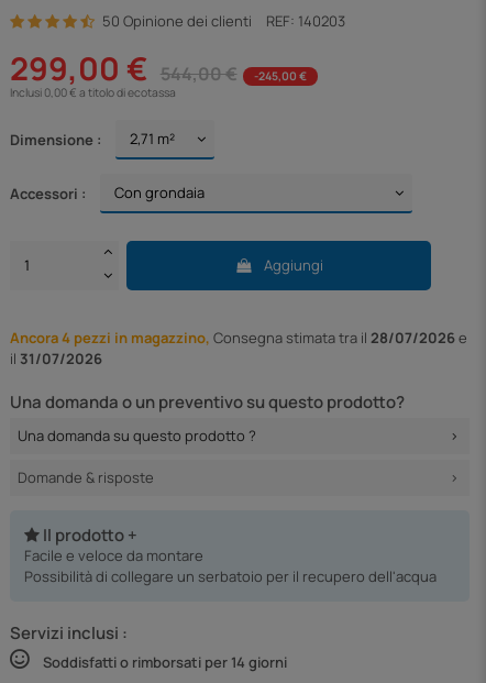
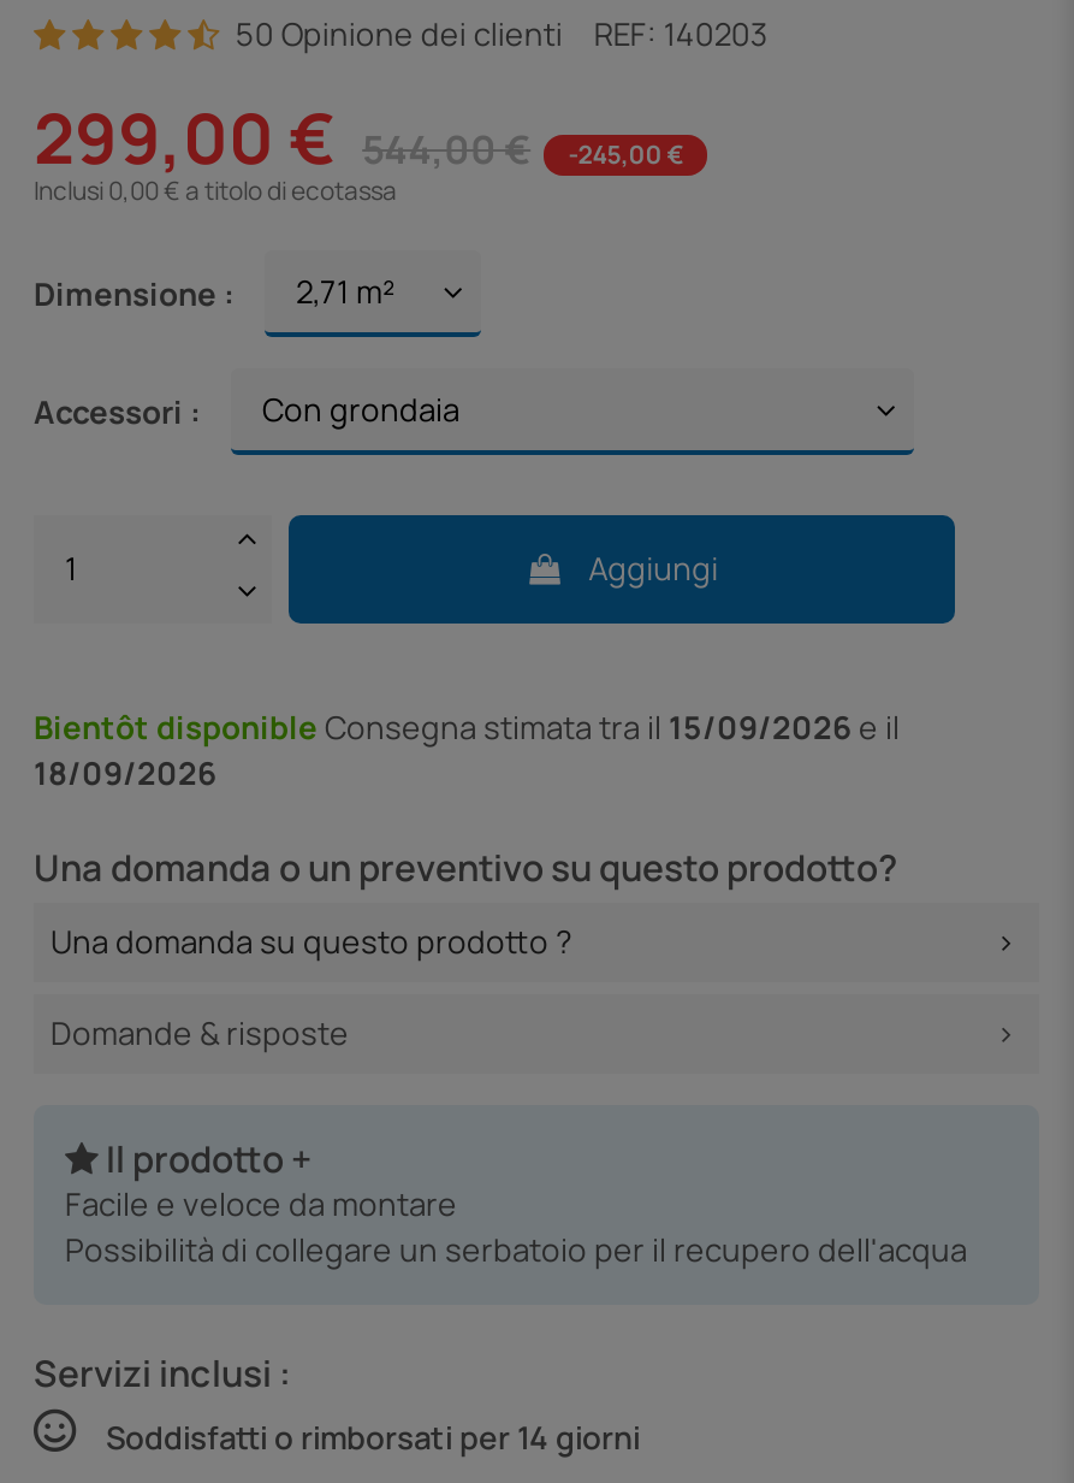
[10,328,467,369] Ancora 4 pezzi in magazzino, Consegna stimata tra il 28/07/2026 e | il 31/07/2026 -> [34,707,900,796] Bientôt disponible Consegna stimata tra il 15/09/2026 e il | 18/09/2026

